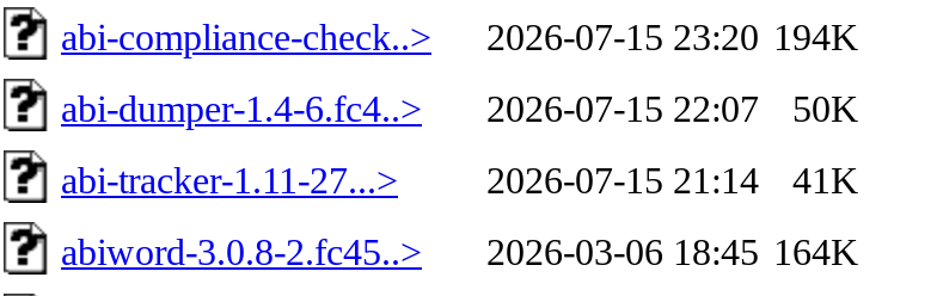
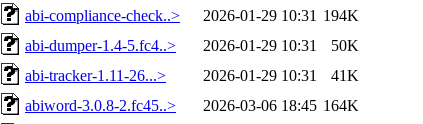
[61,16,859,57] abi-compliance-check..> 2026-07-15 23:20 194K -> [25,7,359,24] abi-compliance-check..> 2026-01-29 10:31 194K
[61,88,759,129] abi-dumper-1.4-6.fc4..> | 2026-07-15 22:07 -> [25,37,317,54] abi-dumper-1.4-5.fc4..> | 2026-01-29 10:31
[61,160,759,200] abi-tracker-1.11-27...> | 2026-07-15 21:14 -> [25,67,317,84] abi-tracker-1.11-26...> | 2026-01-29 10:31

